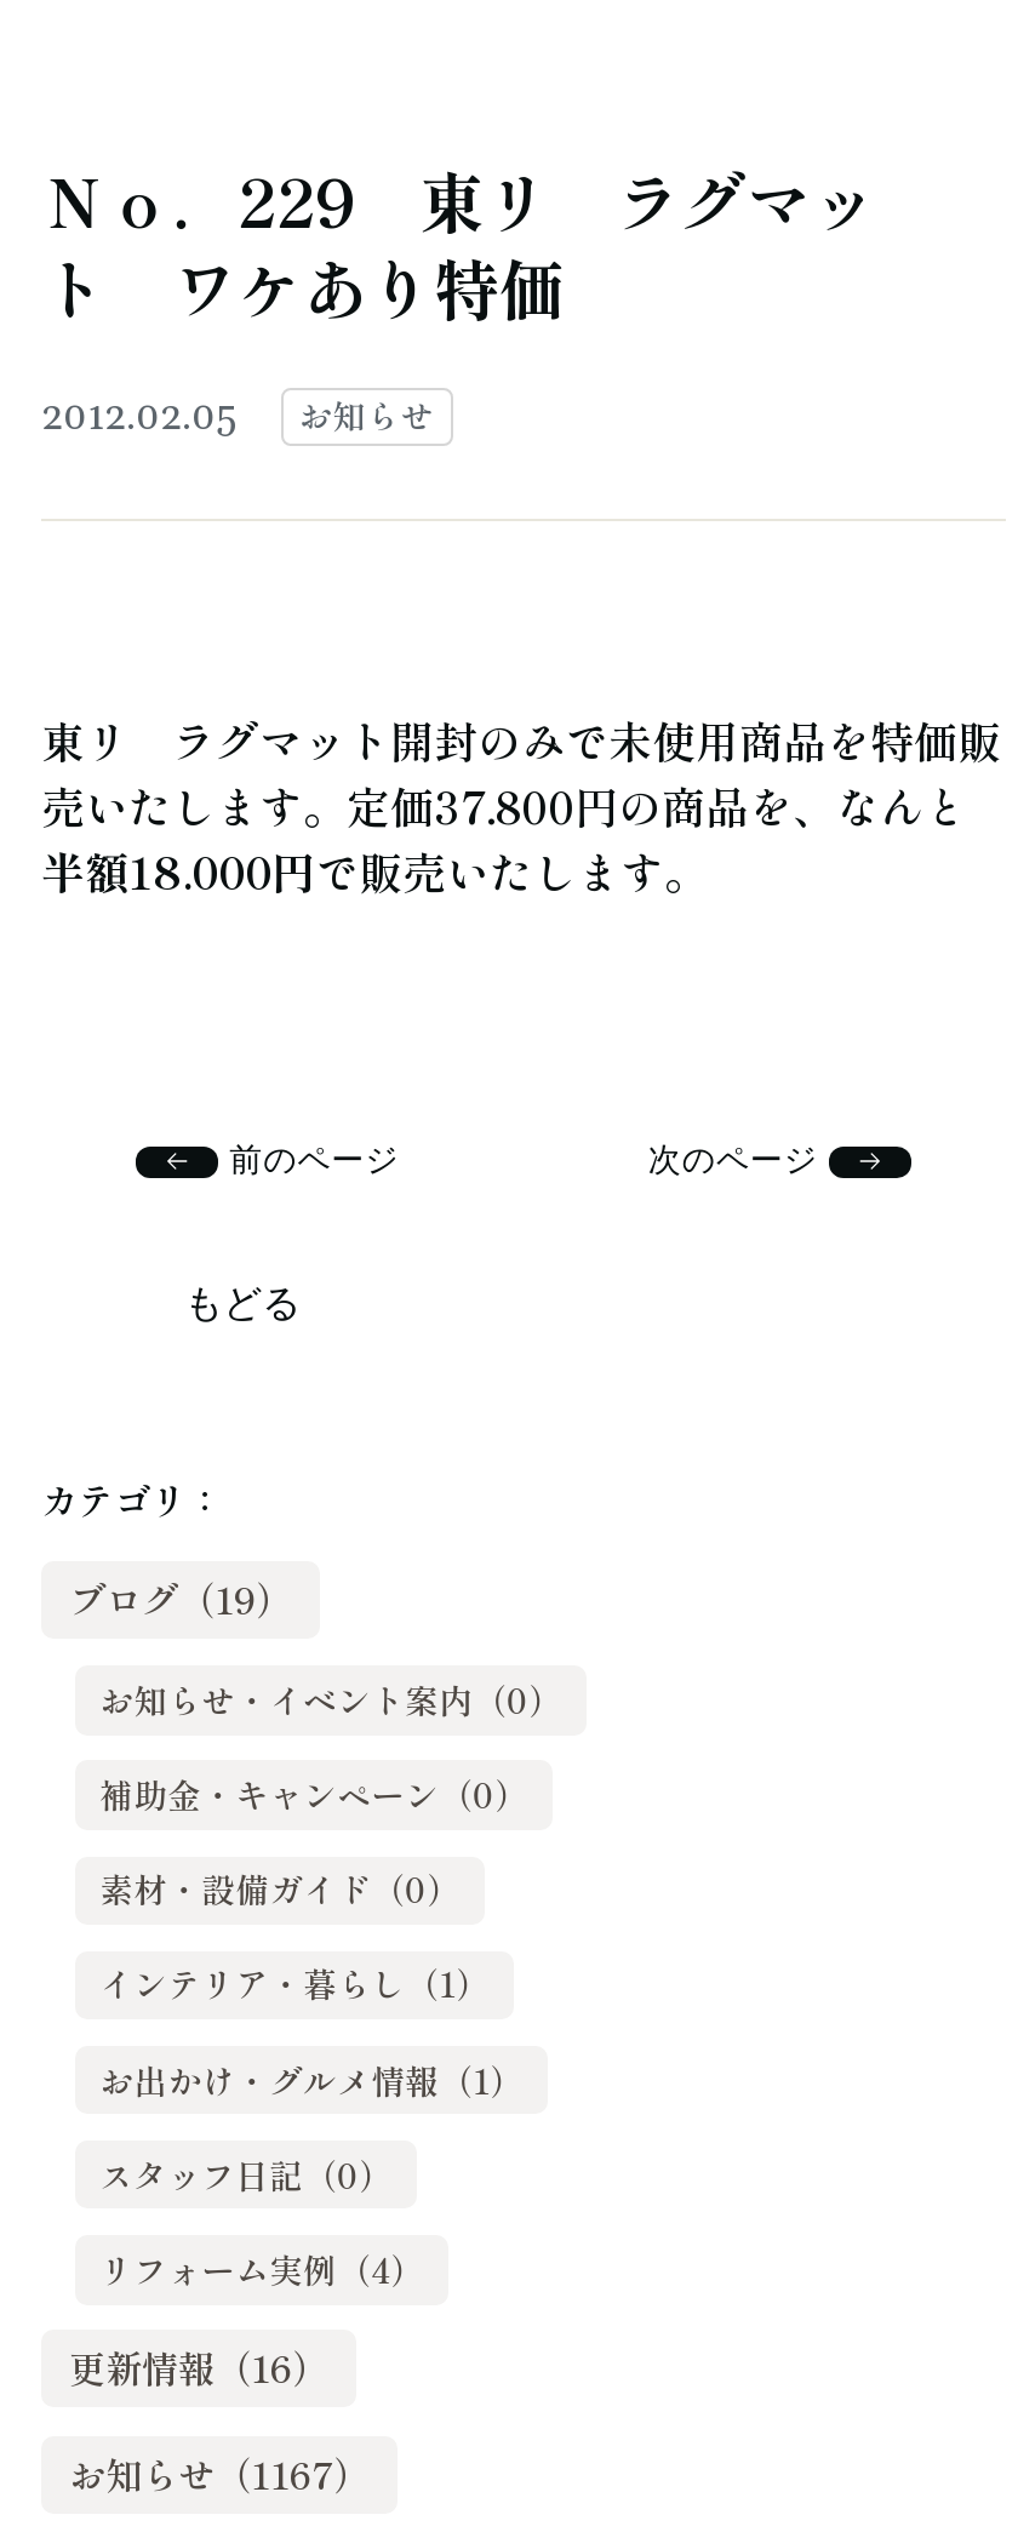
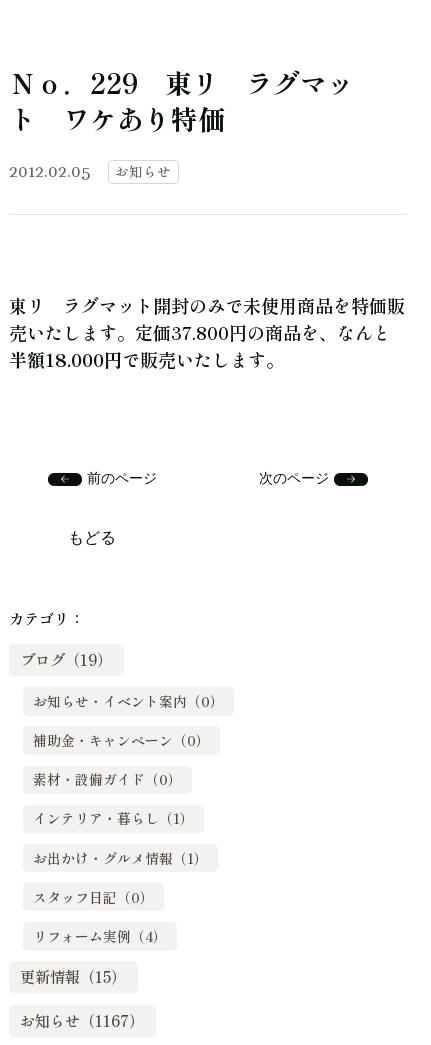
[69,2340,328,2394] 更新情報（16） -> [20,965,126,987] 更新情報（15）

